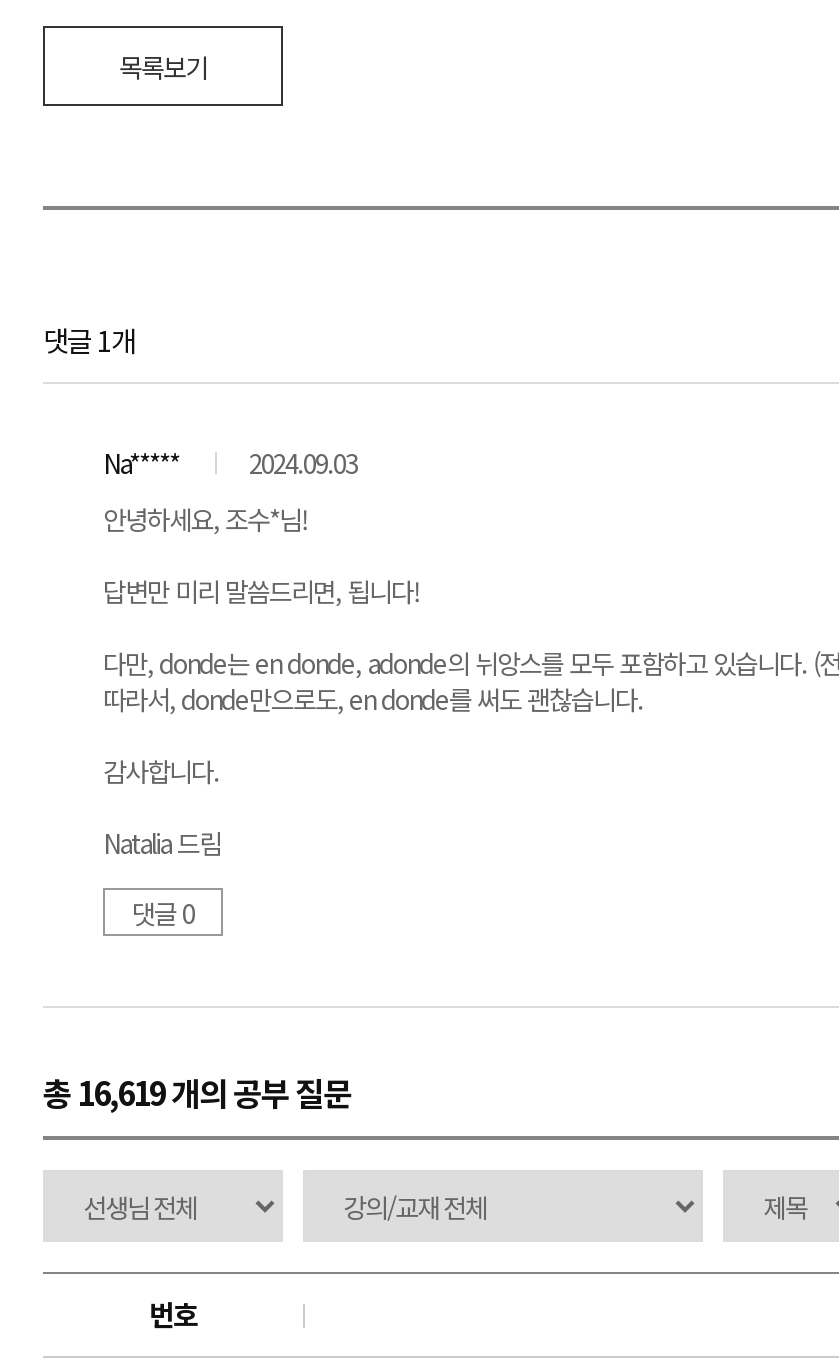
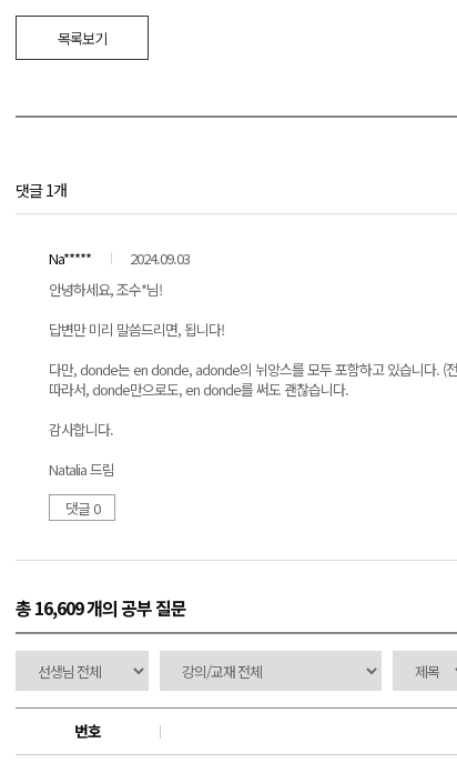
[43,1068,351,1116] 총 16,619 개의 공부 질문 -> [16,594,186,621] 총 16,609 개의 공부 질문

